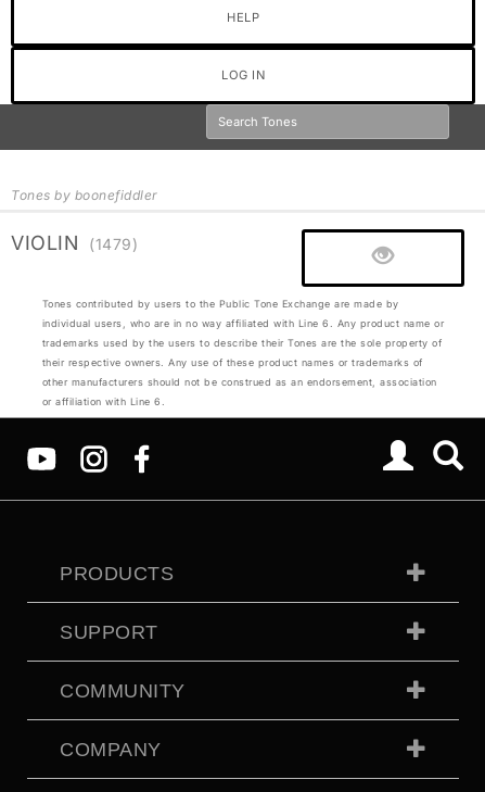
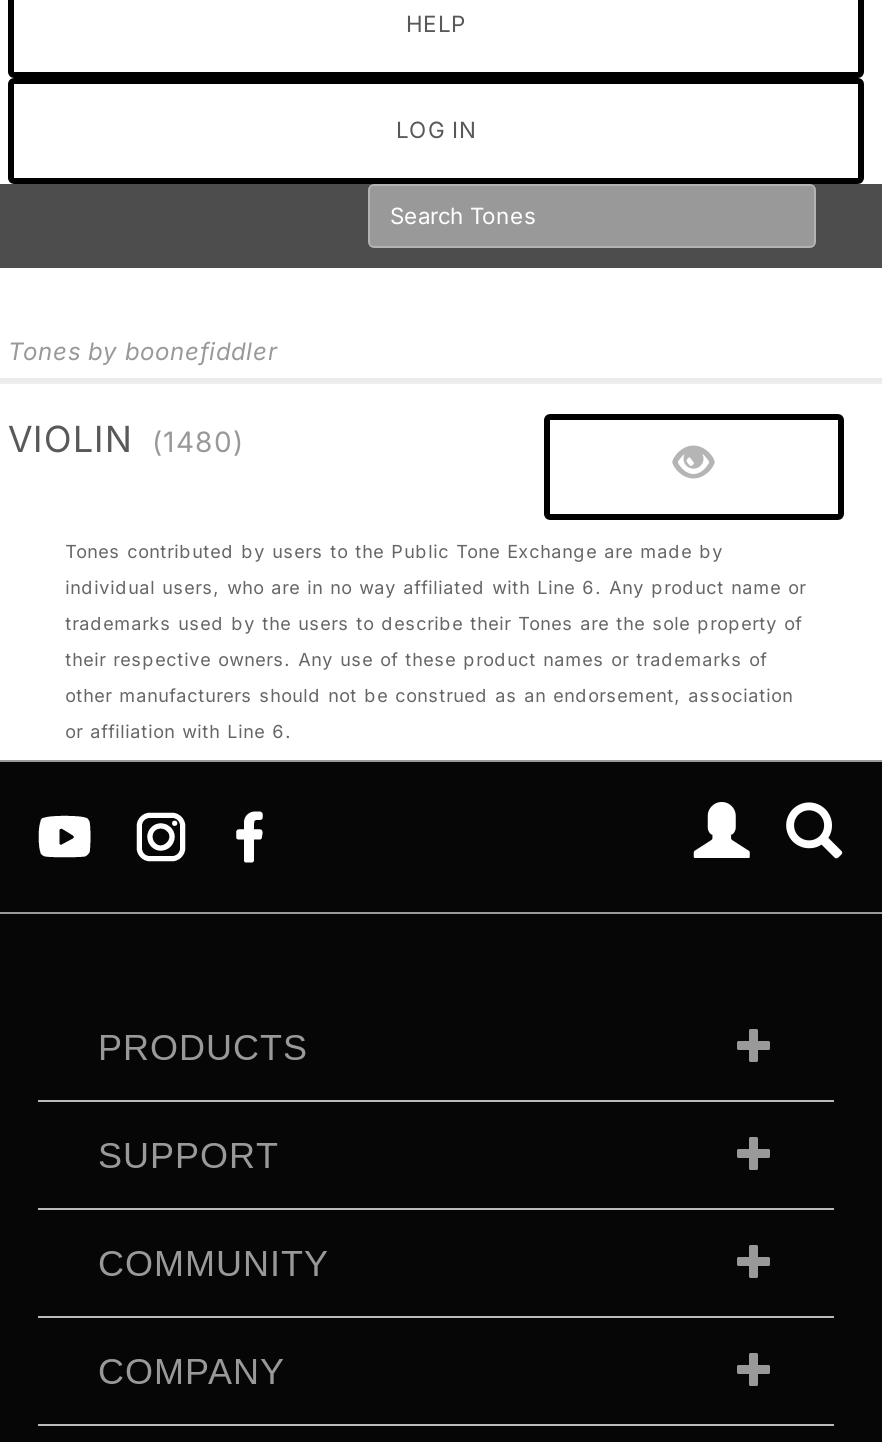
[11,231,138,254] VIOLIN (1479) -> [8,418,244,460] VIOLIN (1480)

